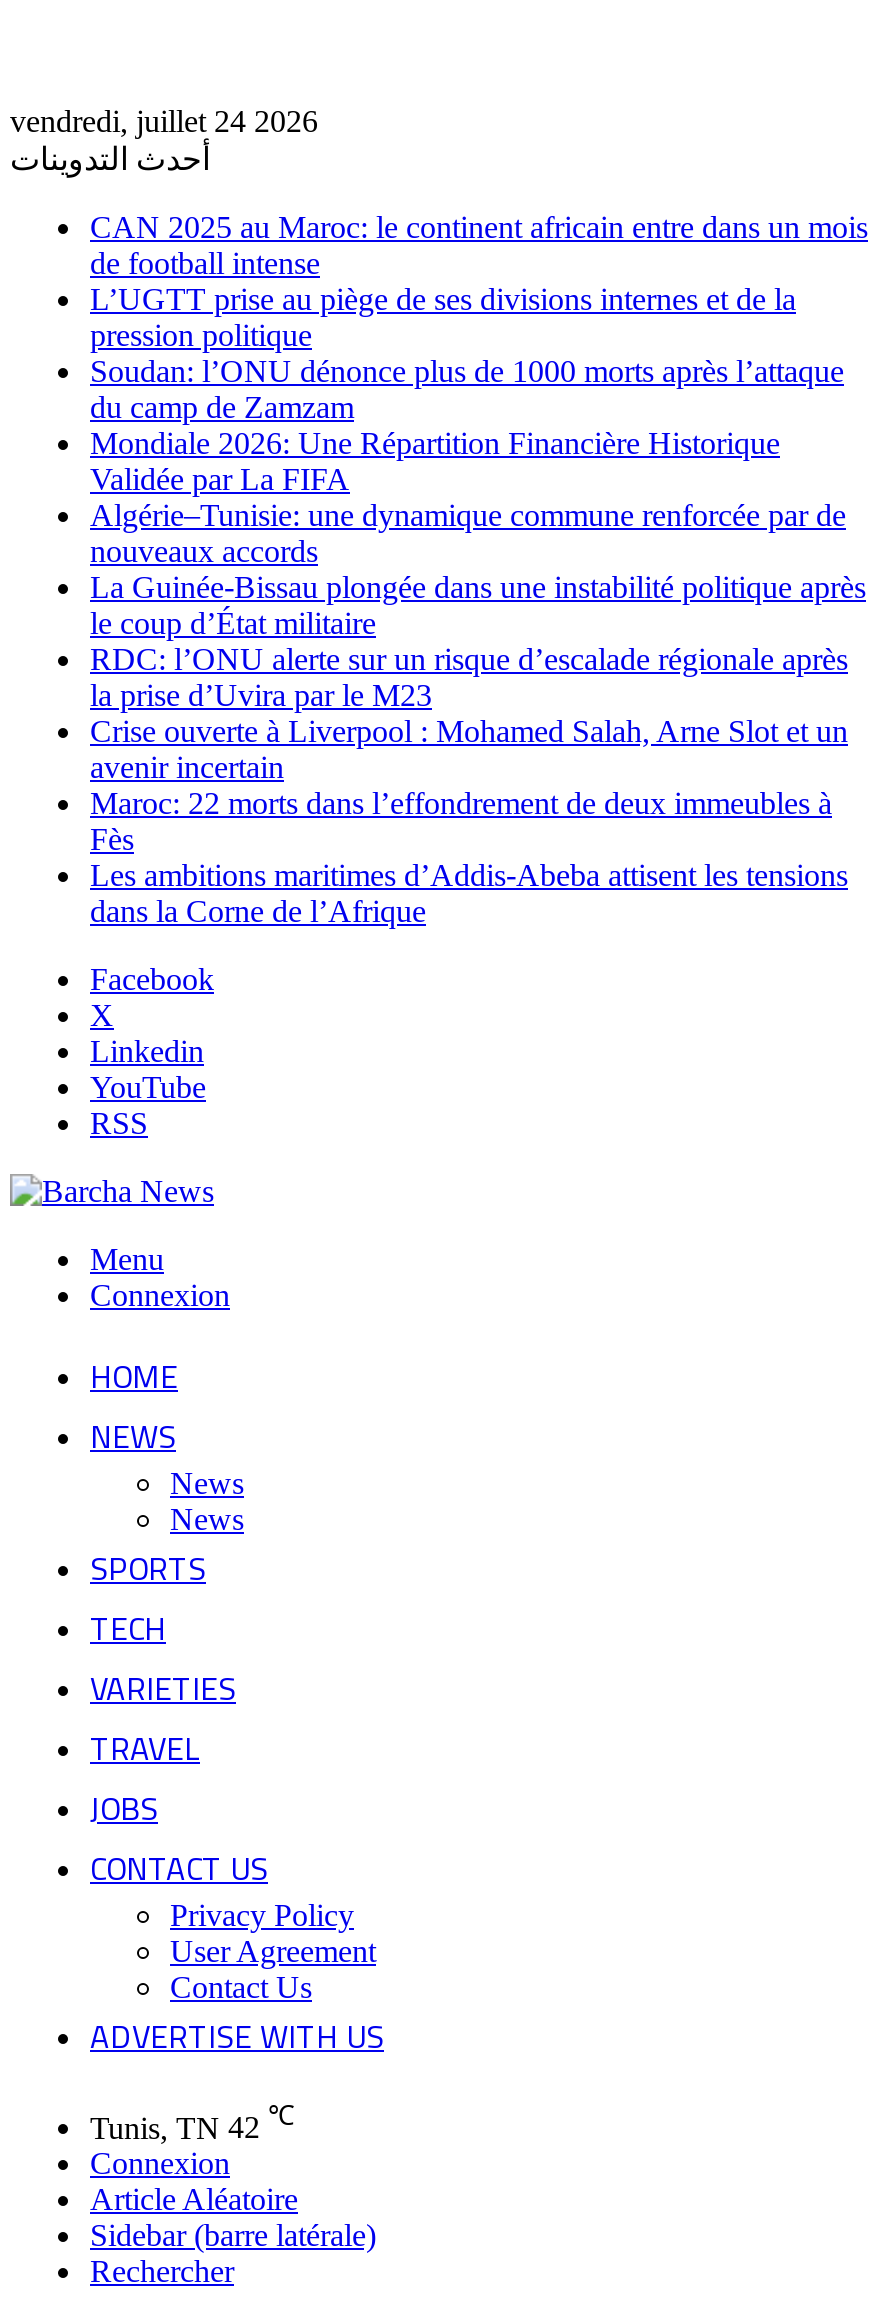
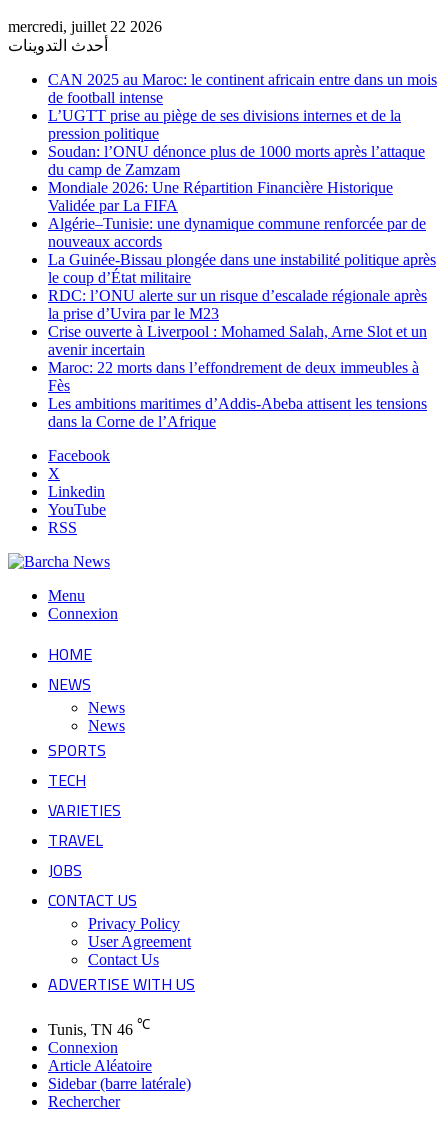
[10,104,318,138] vendredi, juillet 24 2026 -> [8,18,162,35] mercredi, juillet 22 2026
[90,2102,294,2145] Tunis, TN 42 ℃ -> [48,1017,150,1038] Tunis, TN 46 ℃

